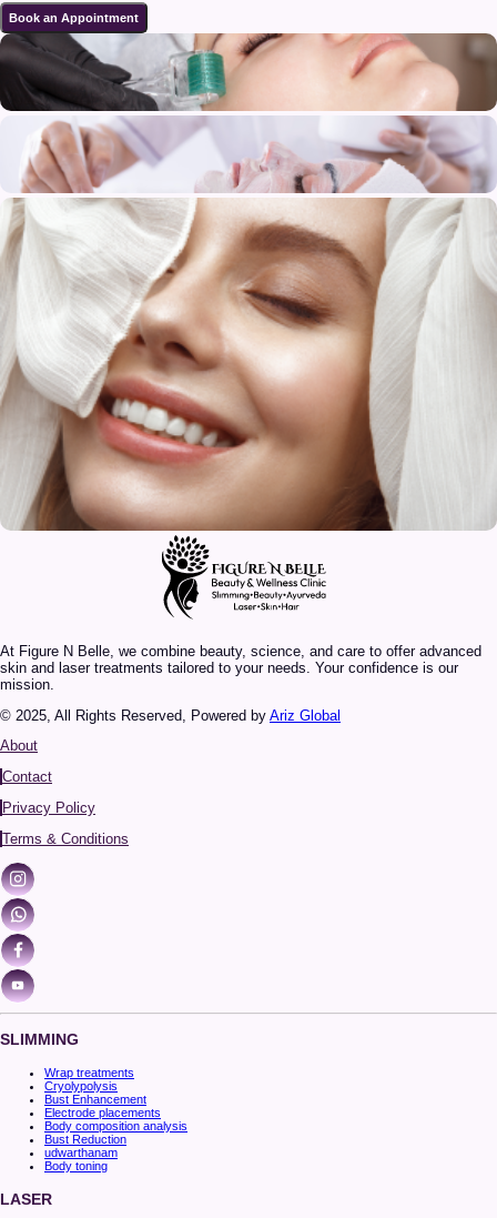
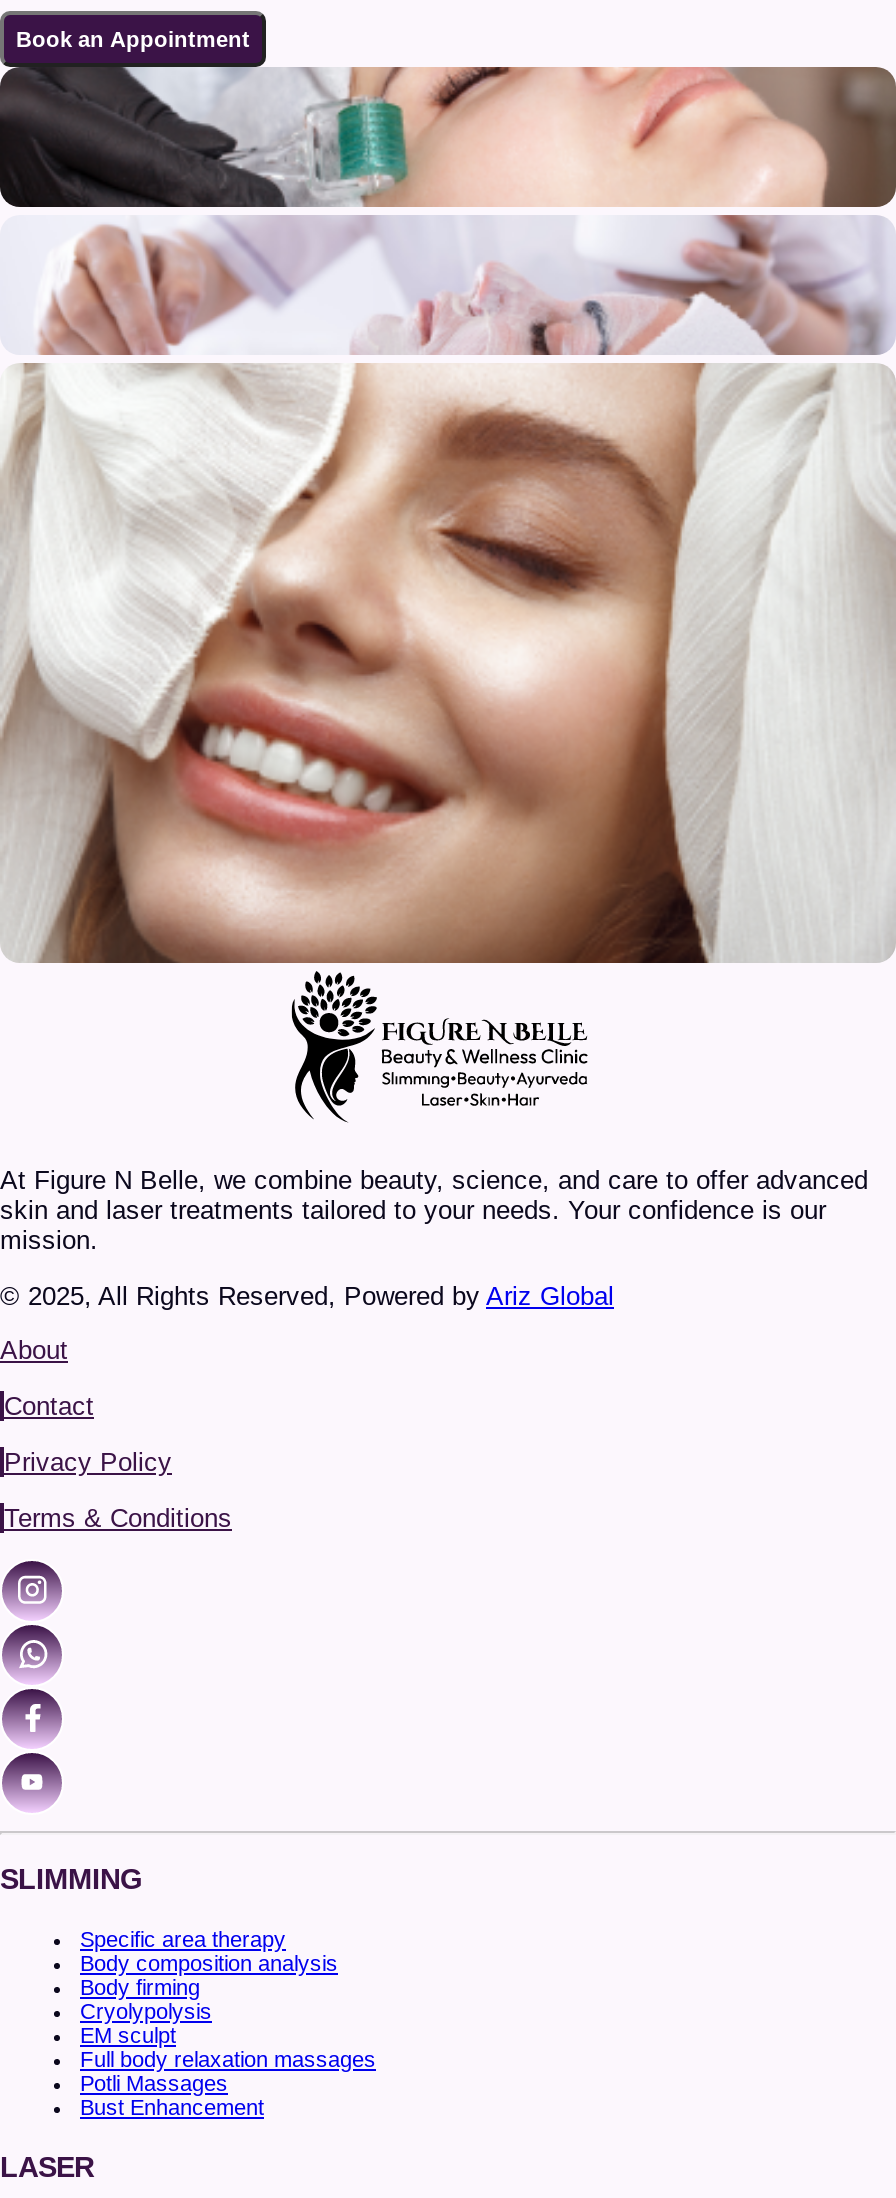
[44,1066,134,1079] Wrap treatments -> [80,1927,286,1999] Specific area therapy | Body firming
moved [44,1079,118,1093] -> [80,1999,212,2023]: Cryolypolysis
none -> [80,2023,376,2095] EM sculpt | Full body relaxation massages | Potli Massages
moved [44,1093,146,1106] -> [80,2095,264,2119]: Bust Enhancement
[44,1106,161,1172] Electrode placements | Bust Reduction | udwarthanam | Body toning -> none
moved [44,1119,187,1133] -> [80,1951,338,1975]: Body composition analysis

